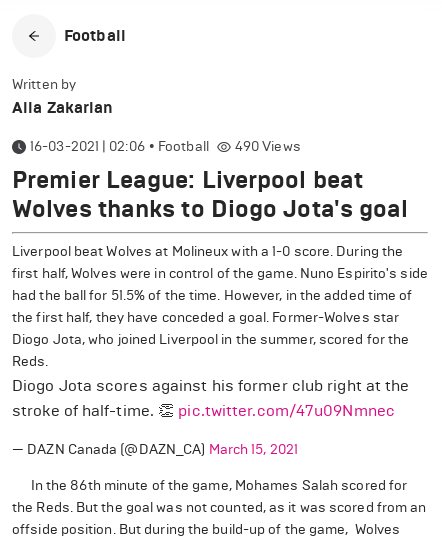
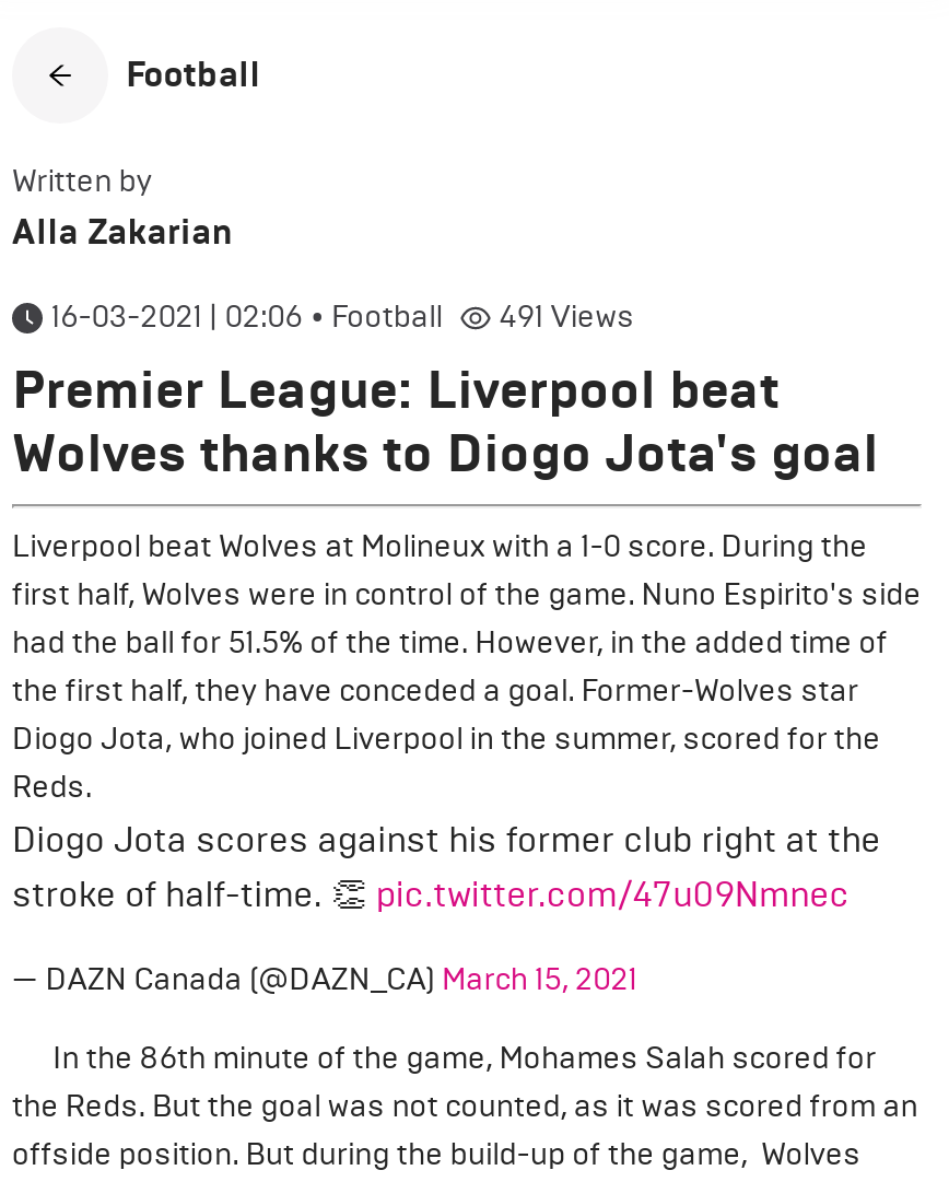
[235,138,301,155] 490 Views -> [499,299,635,336] 491 Views

